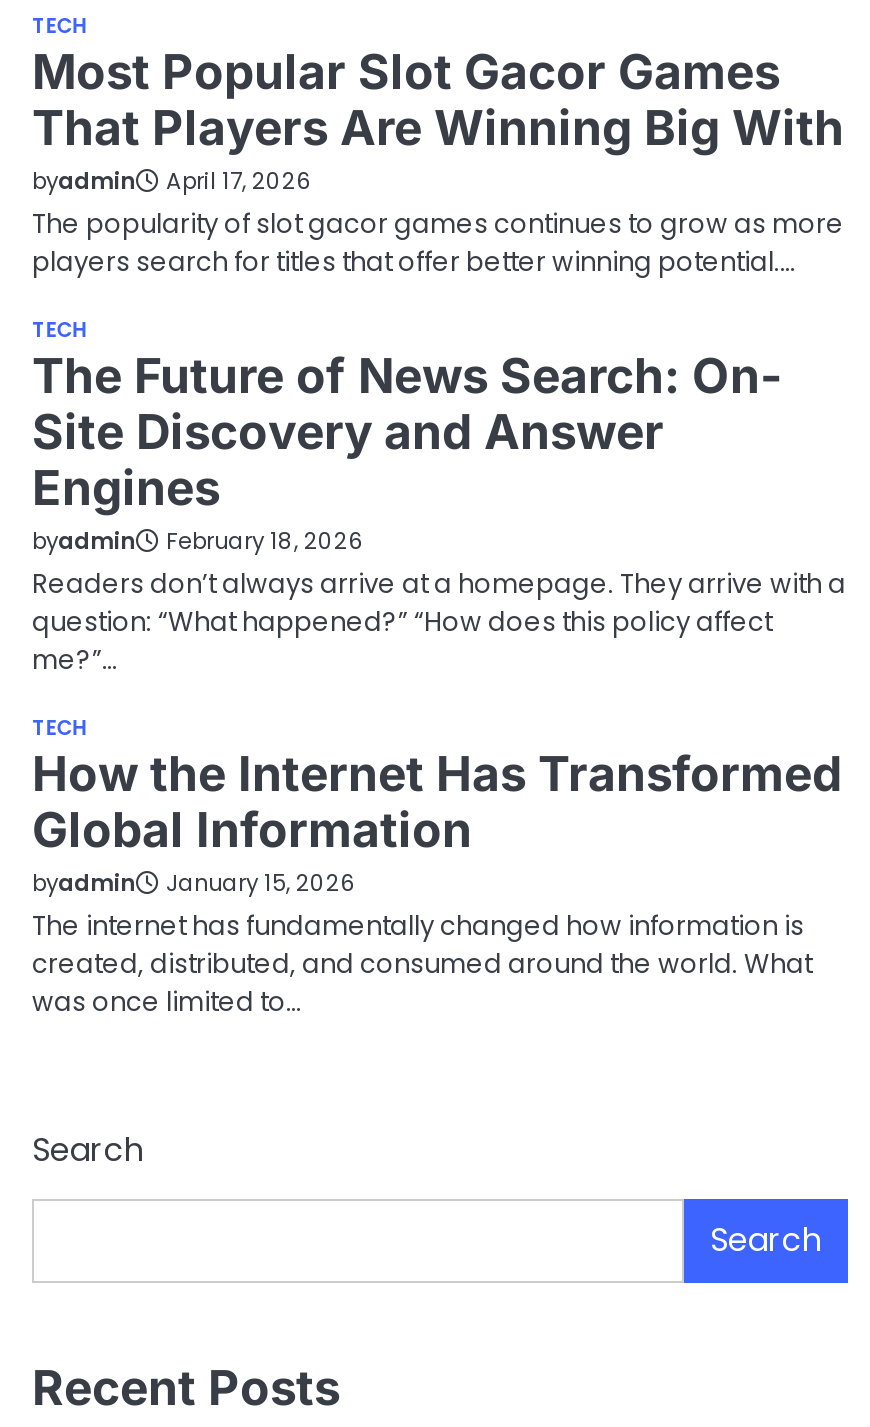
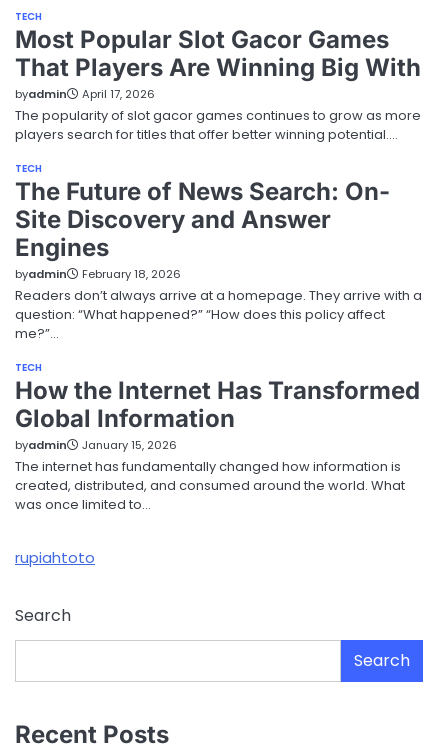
none -> [15,547,95,568] rupiahtoto

